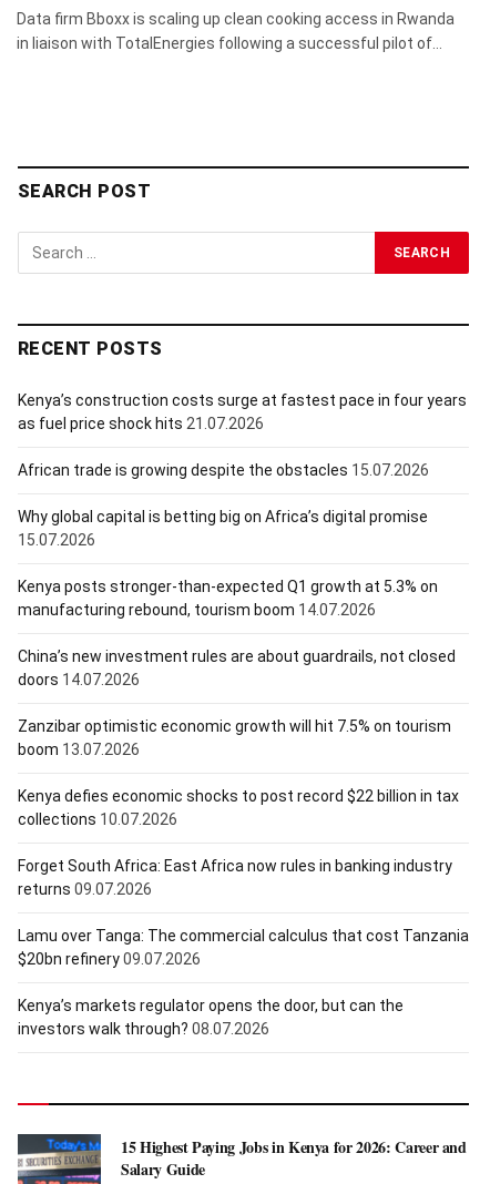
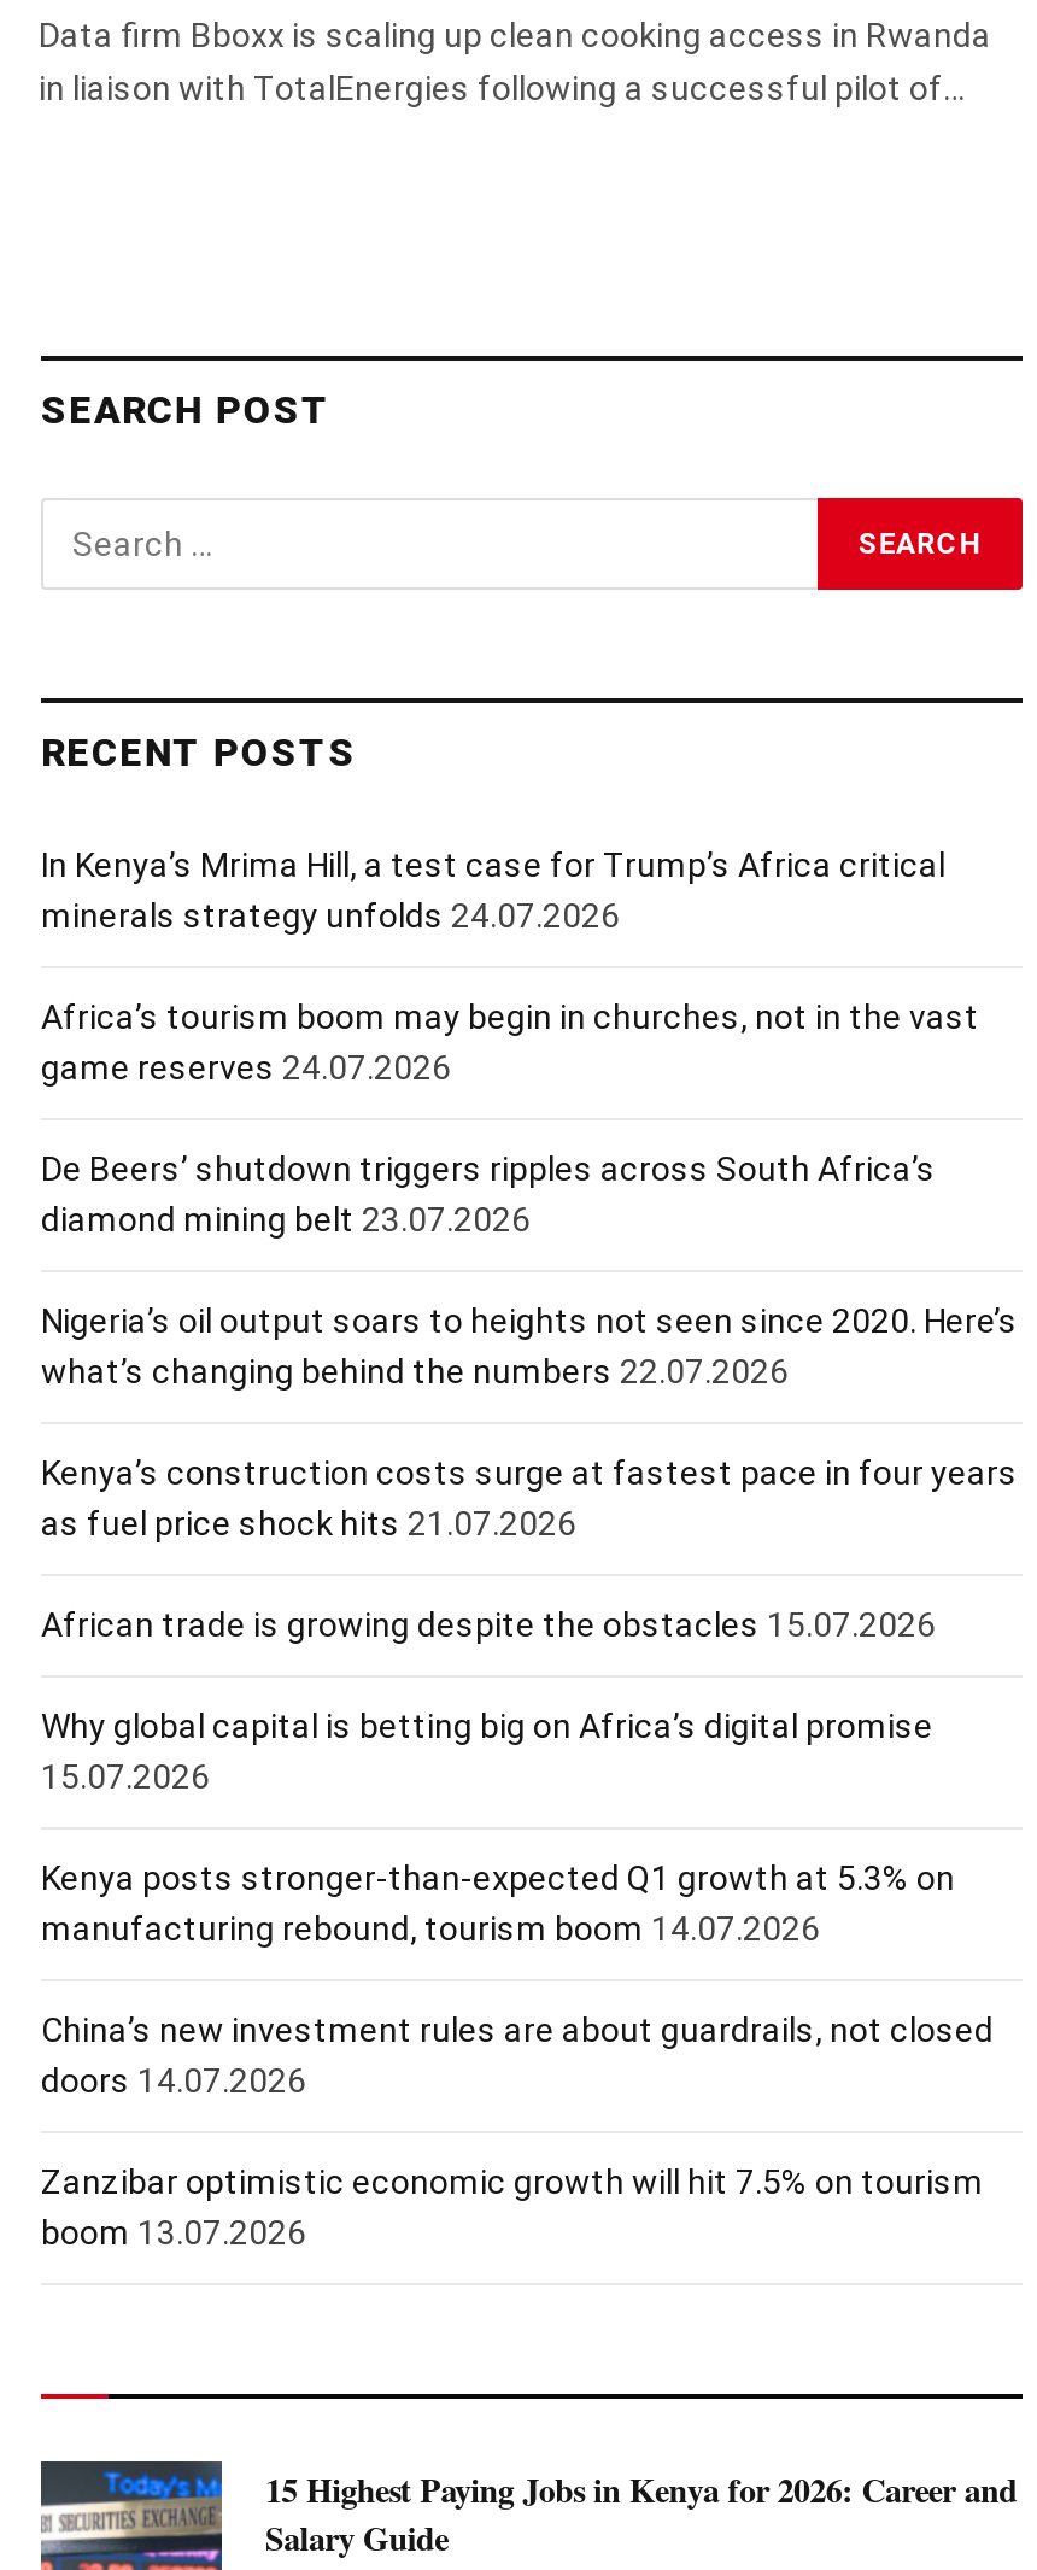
none -> [41,846,1018,1391] In Kenya’s Mrima Hill, a test case for Trump’s Africa critical | minerals strategy unfolds 24.07.2026 | Africa’s tourism boom may begin in churches, not in the vast | game reserves 24.07.2026 | De Beers’ shutdown triggers ripples across South Africa’s | diamond mining belt 23.07.2026 | Nigeria’s oil output soars to heights not seen since 2020. Here’s | what’s changing behind the numbers 22.07.2026
moved [18,392,467,759] -> [41,1454,1018,2252]: Kenya’s construction costs surge at fastest pace in four years | as fuel price shock hits 21.07.2026 | African trade is growing despite the obstacles 15.07.2026 | ... | Zanzibar optimistic economic growth will hit 7.5% on tourism | boom 13.07.2026
[18,787,469,1038] Kenya defies economic shocks to post record $22 billion in tax | collections 10.07.2026 | Forget South Africa: East Africa now rules in banking industry | returns 09.07.2026 | Lamu over Tanga: The commercial calculus that cost Tanzania | $20bn refinery 09.07.2026 | Kenya’s markets regulator opens the door, but can the | investors walk through? 08.07.2026 -> none

